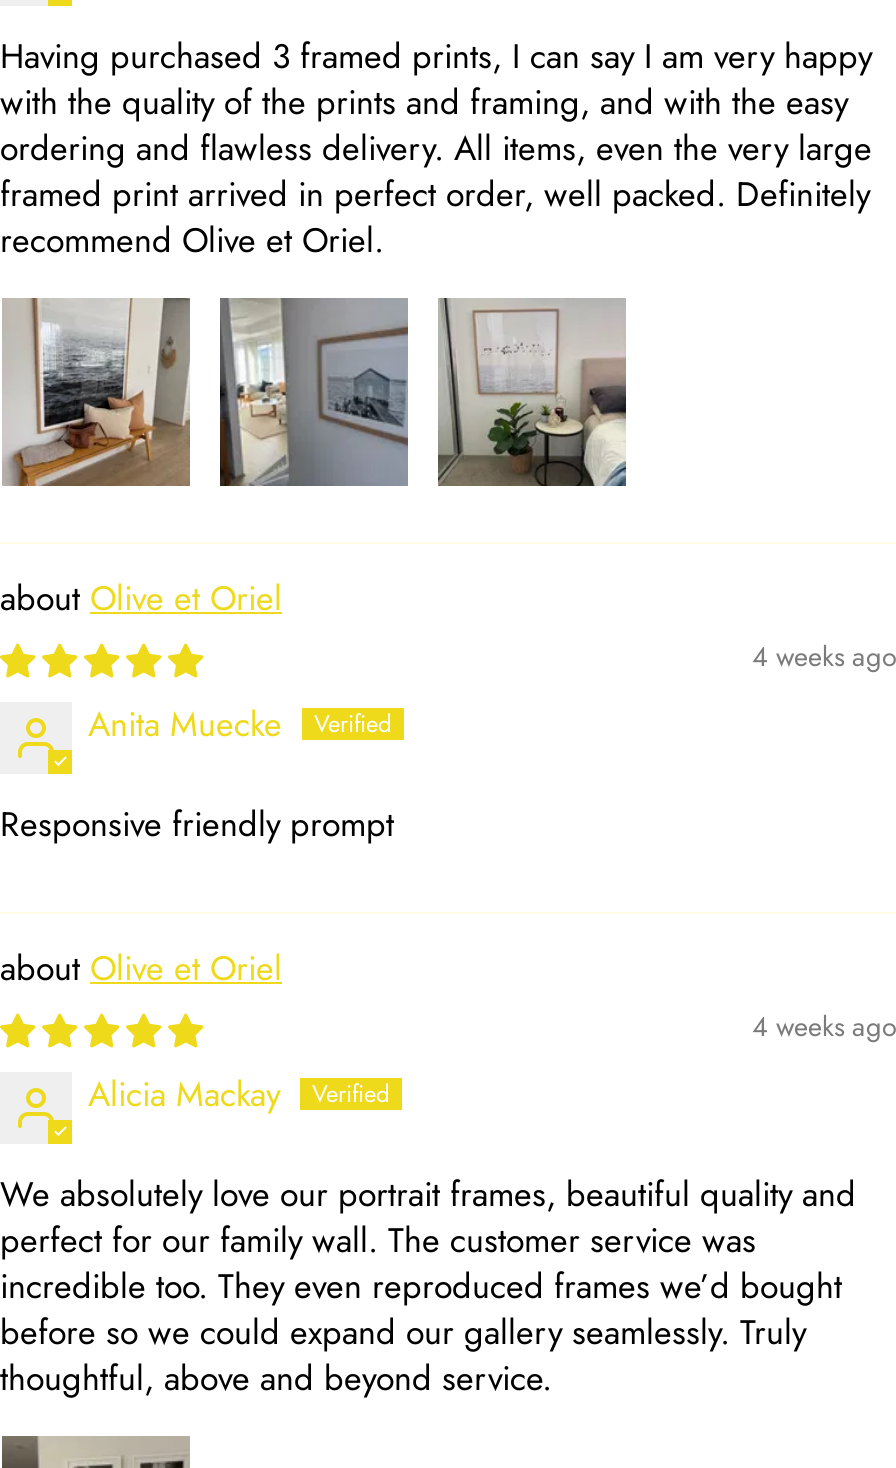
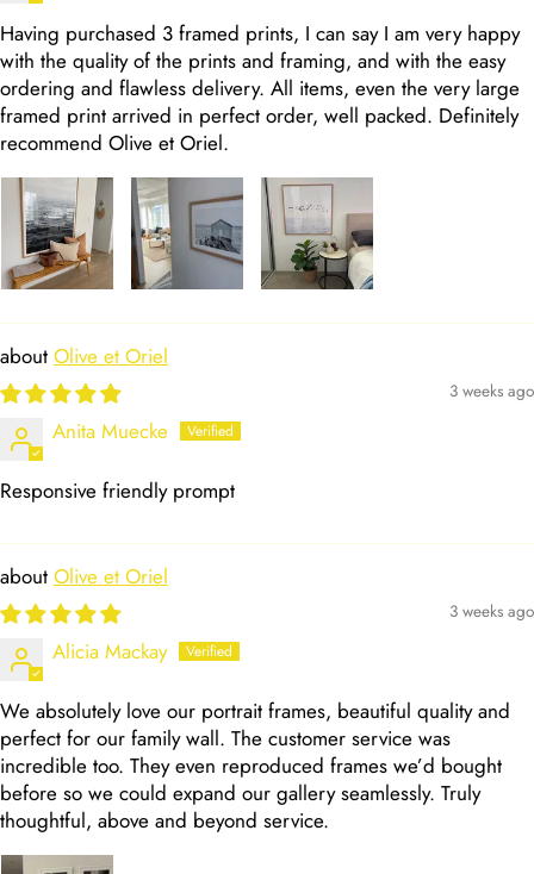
[752,635,896,675] 4 weeks ago -> [449,378,534,402] 3 weeks ago
[752,1005,896,1045] 4 weeks ago -> [449,599,534,622] 3 weeks ago

